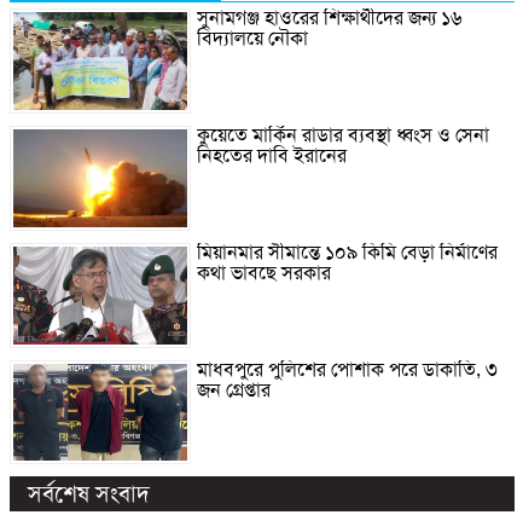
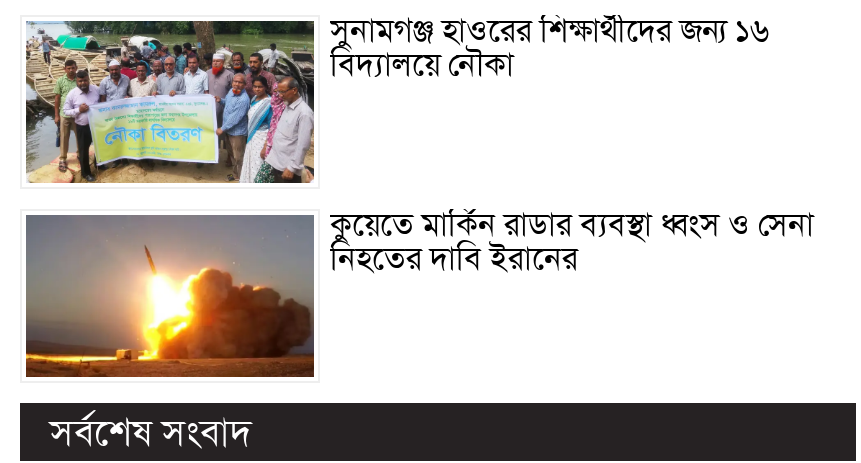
[12,241,498,346] [image] | মিয়ানমার সীমান্তে ১০৯ কিমি বেড়া নির্মাণের | কথা ভাবছে সরকার -> none
[12,358,498,461] [image] | মাধবপুরে পুলিশের পোশাক পরে ডাকাতি, ৩ | জন গ্রেপ্তার -> none

